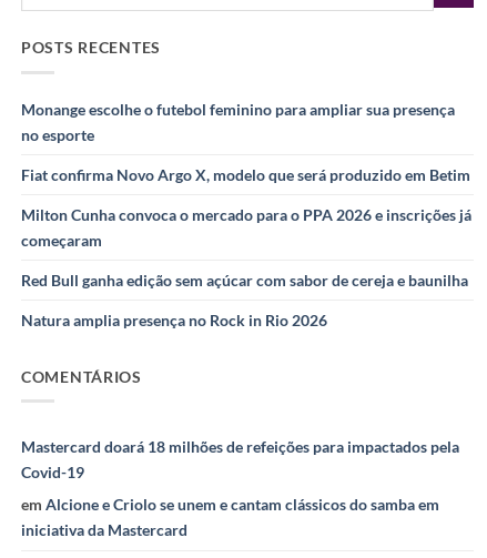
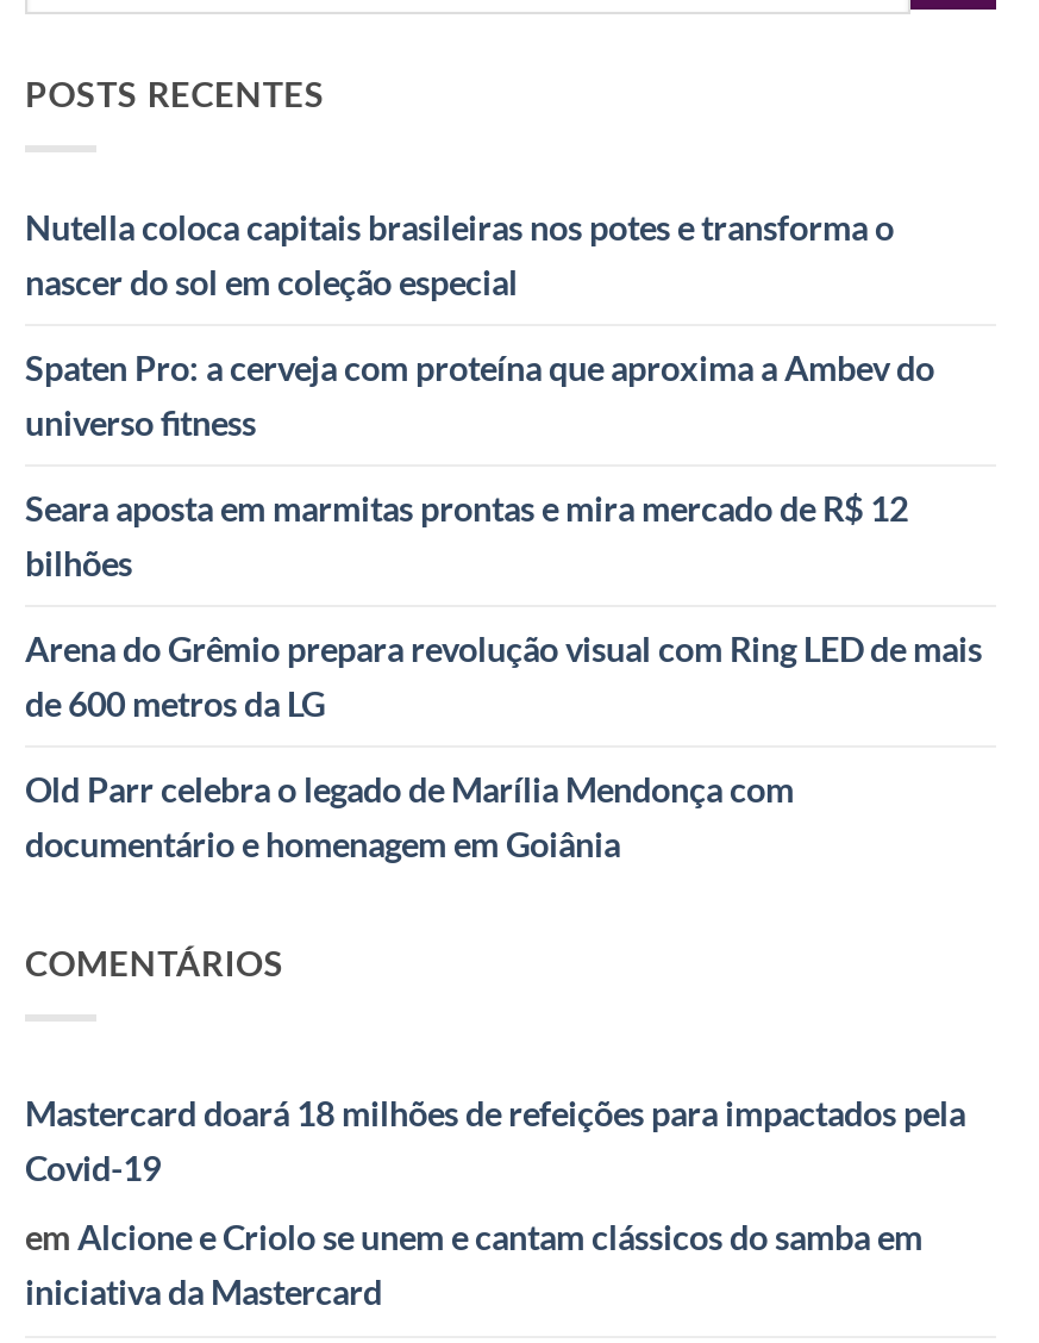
[21,100,455,144] Monange escolhe o futebol feminino para ampliar sua presença | no esporte -> [25,207,894,302] Nutella coloca capitais brasileiras nos potes e transforma o | nascer do sol em coleção especial
[21,165,470,184] Fiat confirma Novo Argo X, modelo que será produzido em Betim -> [25,348,934,443] Spaten Pro: a cerveja com proteína que aproxima a Ambev do | universo fitness
[21,205,471,250] Milton Cunha convoca o mercado para o PPA 2026 e inscrições já | começaram -> [25,488,908,583] Seara aposta em marmitas prontas e mira mercado de R$ 12 | bilhões
[21,271,468,290] Red Bull ganha edição sem açúcar com sabor de cereja e baunilha -> [25,629,982,724] Arena do Grêmio prepara revolução visual com Ring LED de mais | de 600 metros da LG
[21,311,327,329] Natura amplia presença no Rock in Rio 2026 -> [25,769,794,864] Old Parr celebra o legado de Marília Mendonça com | documentário e homenagem em Goiânia

